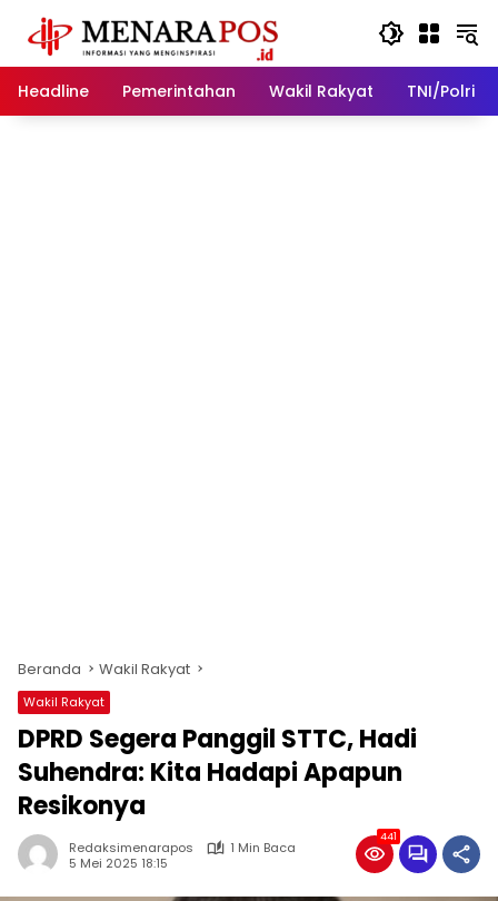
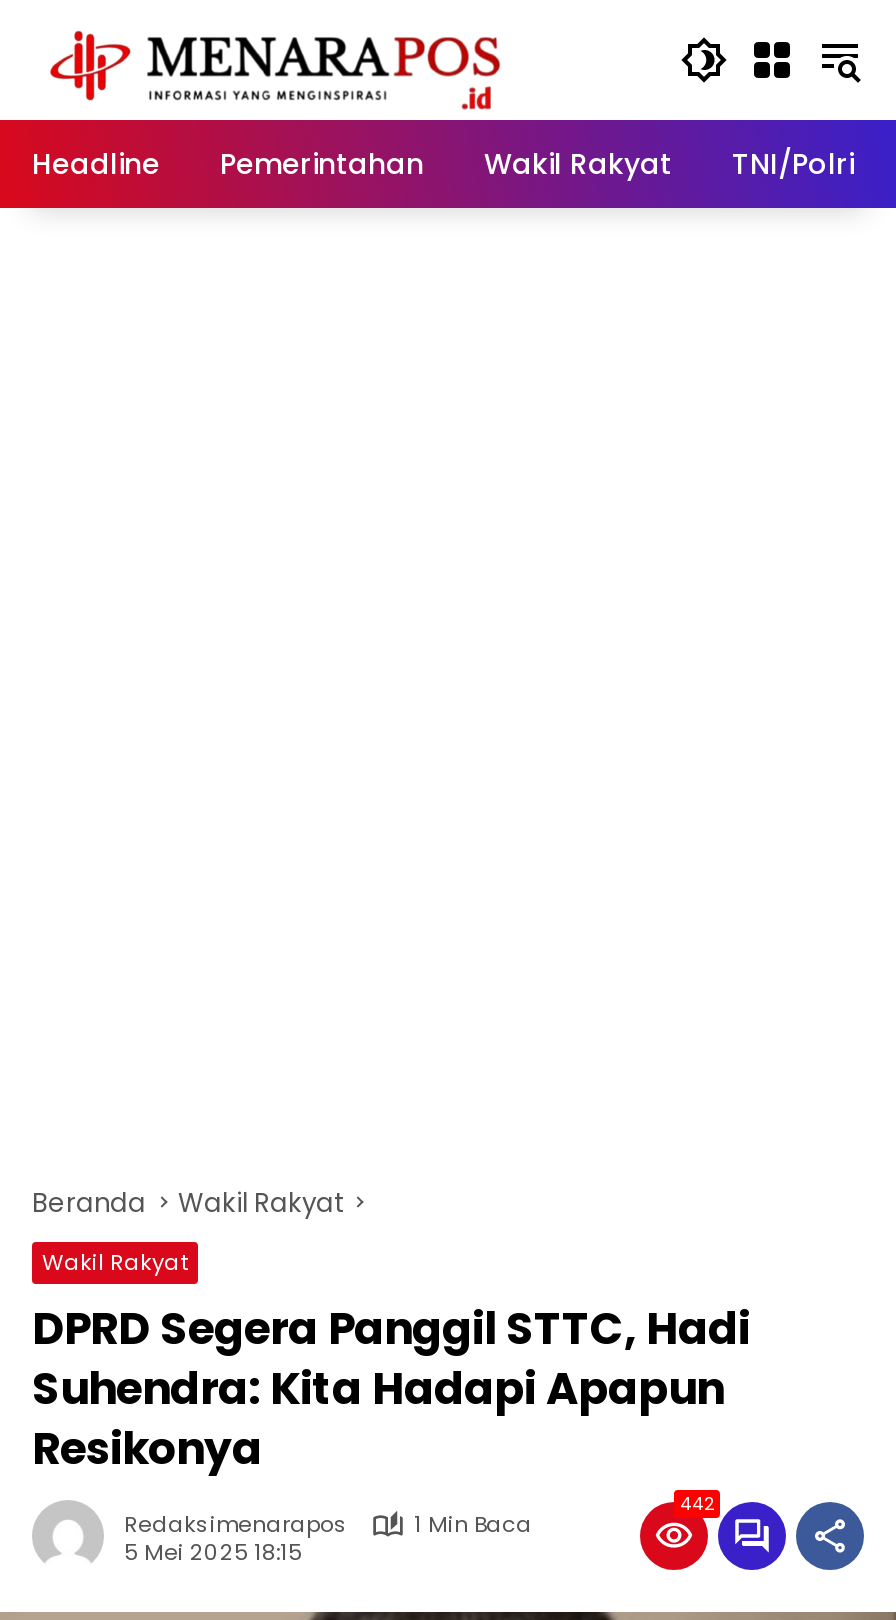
[380,830,397,843] 441 -> [680,1492,714,1516] 442

